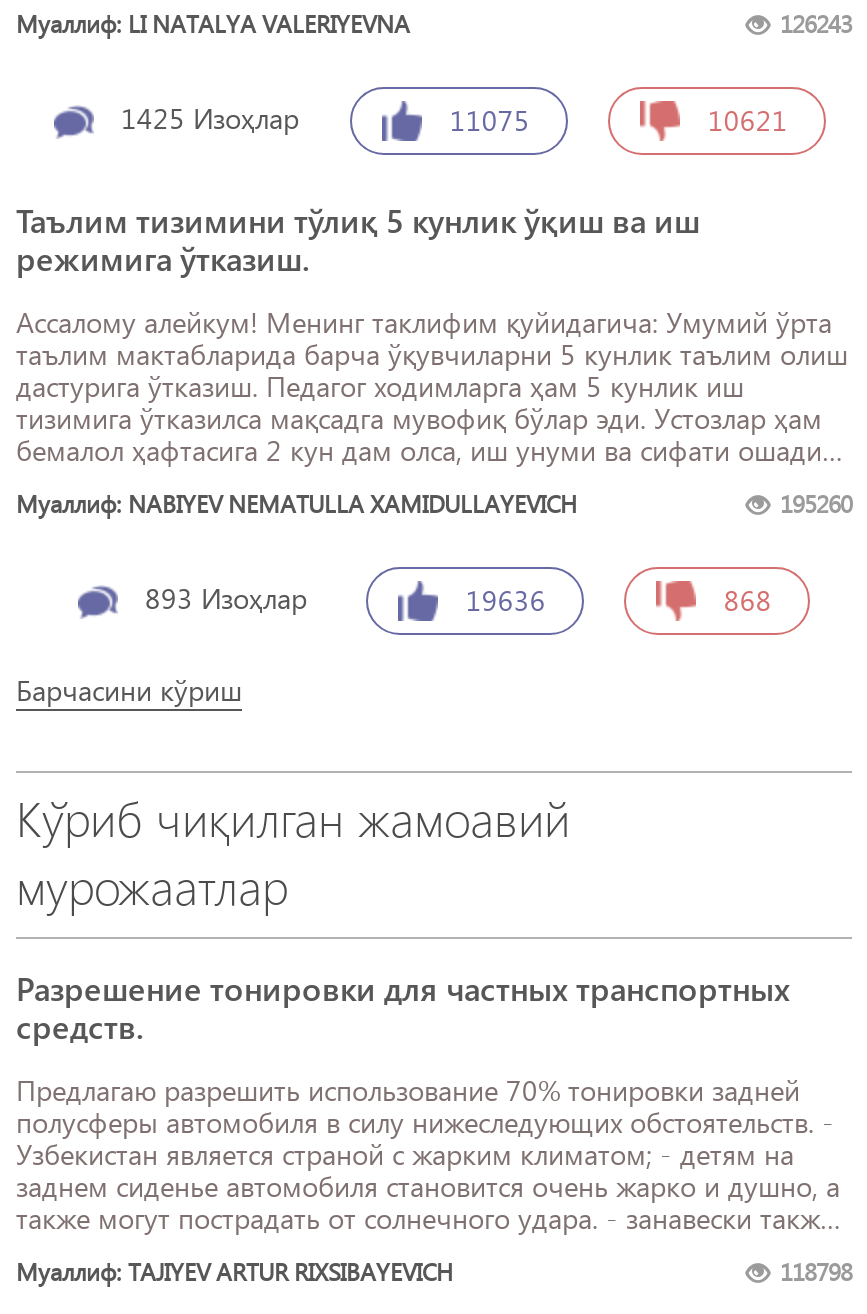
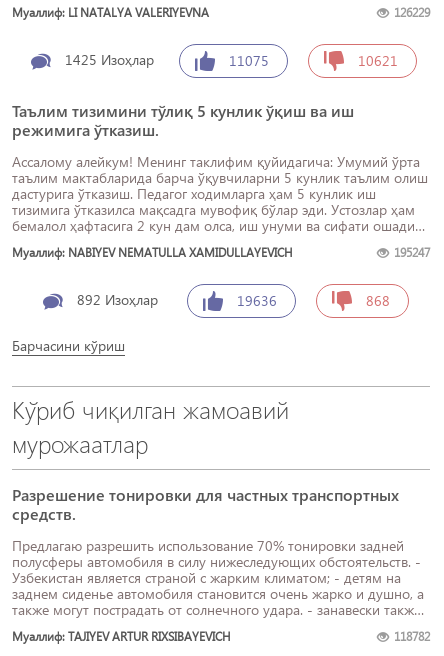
[780,9,852,39] 126243 -> [394,5,430,20] 126229
[780,489,852,519] 195260 -> [394,245,430,260] 195247
[145,578,307,616] 893 Изоҳлар -> [76,289,157,308] 892 Изоҳлар
[780,1257,852,1287] 118798 -> [394,629,430,644] 118782

